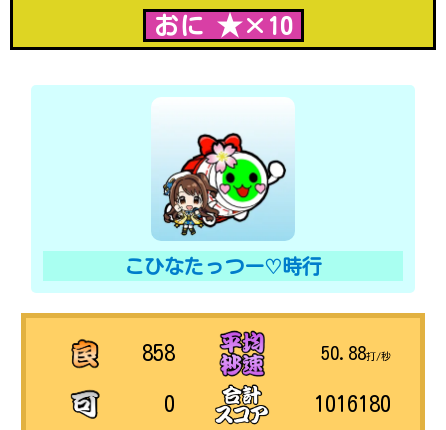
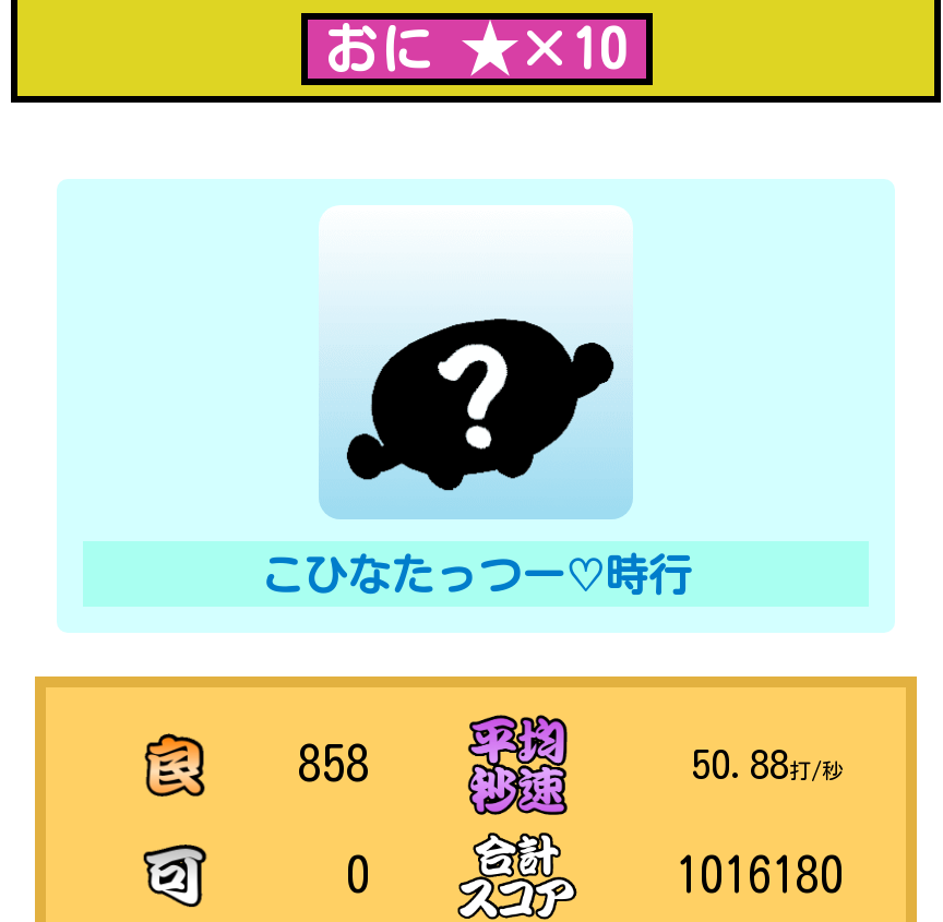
[162,132,284,237] [image] -> [345,284,611,506] [image]

